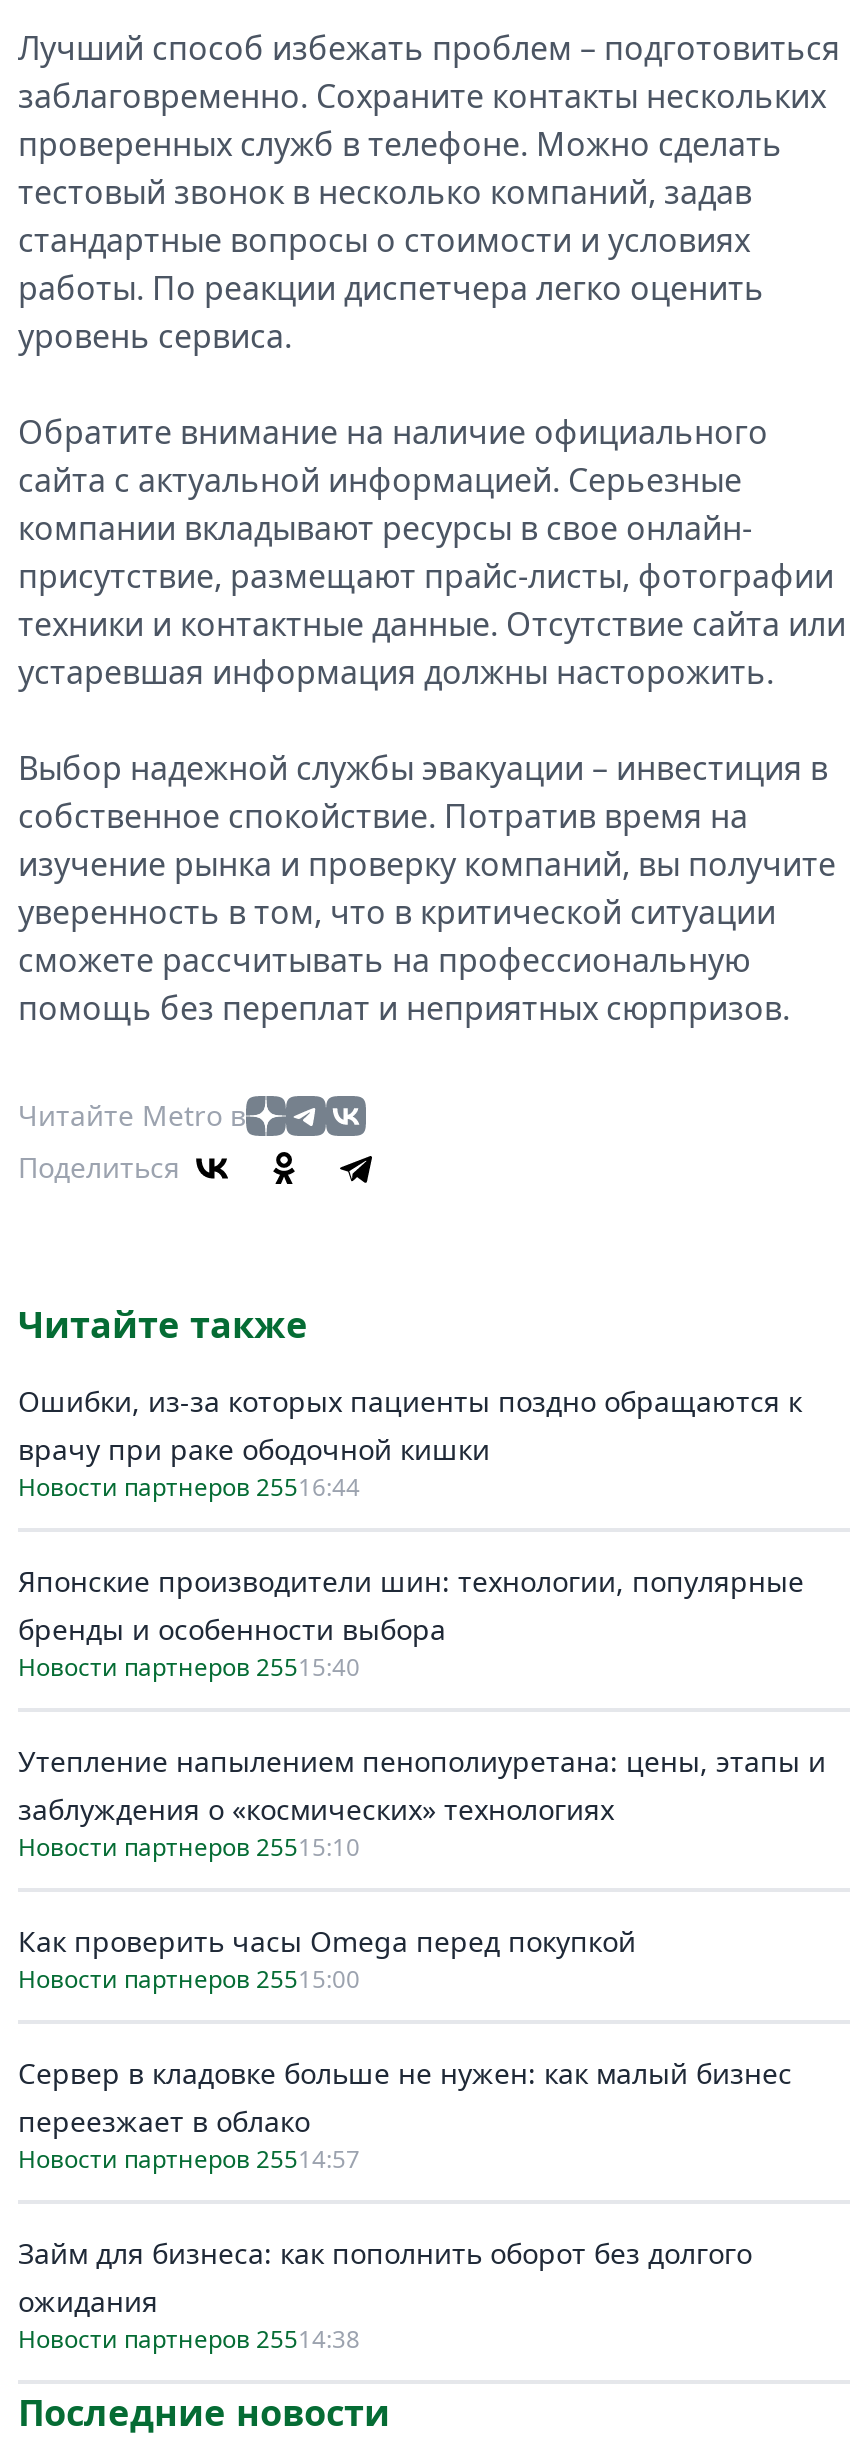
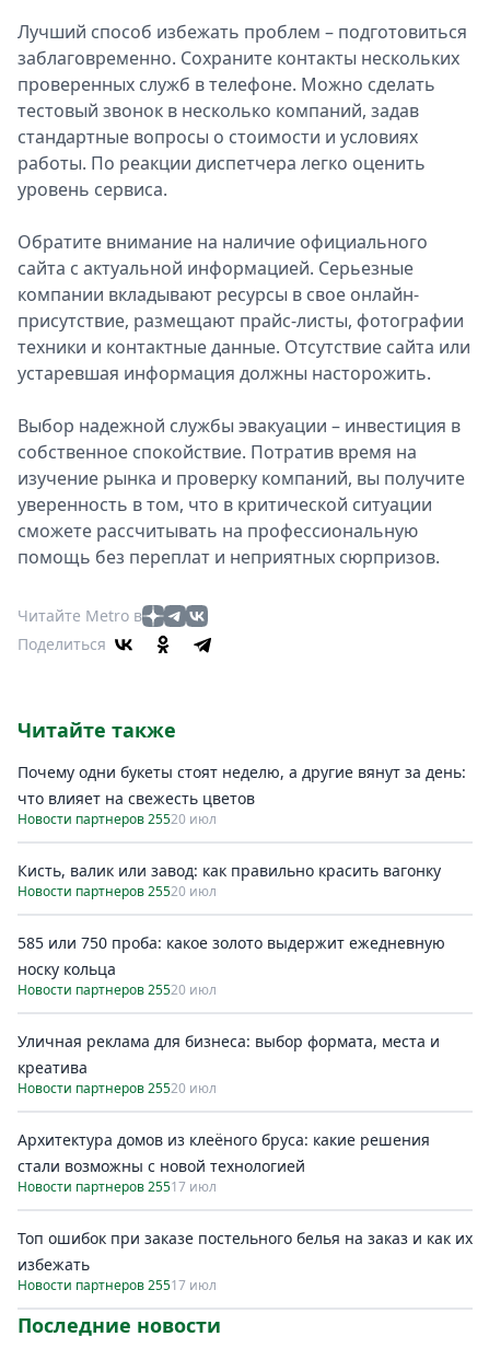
[18,1382,802,1504] Ошибки, из-за которых пациенты поздно обращаются к | врачу при раке ободочной кишки | Новости партнеров 255 16:44 -> [18,762,466,828] Почему одни букеты стоят неделю, а другие вянут за день: | что влияет на свежесть цветов | Новости партнеров 255 20 июл
[18,1562,804,1684] Японские производители шин: технологии, популярные | бренды и особенности выбора | Новости партнеров 255 15:40 -> [18,860,441,900] Кисть, валик или завод: как правильно красить вагонку | Новости партнеров 25520 июл
[18,1742,826,1864] Утепление напылением пенополиуретана: цены, этапы и | заблуждения о «космических» технологиях | Новости партнеров 255 15:10 -> [18,932,445,999] 585 или 750 проба: какое золото выдержит ежедневную | носку кольца | Новости партнеров 255 20 июл
[18,1922,636,1996] Как проверить часы Omega перед покупкой | Новости партнеров 255 15:00 -> [18,1031,440,1097] Уличная реклама для бизнеса: выбор формата, места и | креатива | Новости партнеров 25520 июл
[18,2054,792,2176] Сервер в кладовке больше не нужен: как малый бизнес | переезжает в облако | Новости партнеров 255 14:57 -> [18,1129,430,1196] Архитектура домов из клеёного бруса: какие решения | стали возможны с новой технологией | Новости партнеров 255 17 июл
[18,2234,752,2356] Займ для бизнеса: как пополнить оборот без долгого | ожидания | Новости партнеров 255 14:38 -> [18,1228,473,1294] Топ ошибок при заказе постельного белья на заказ и как их | избежать | Новости партнеров 255 17 июл

